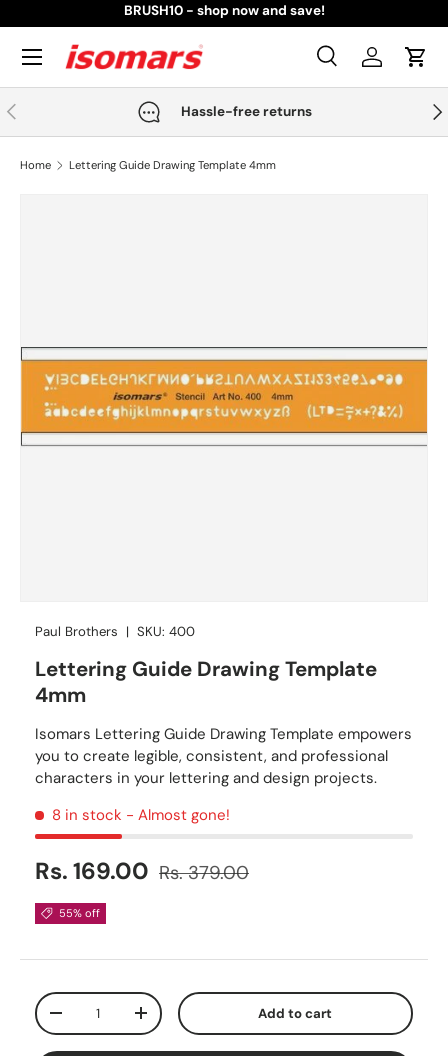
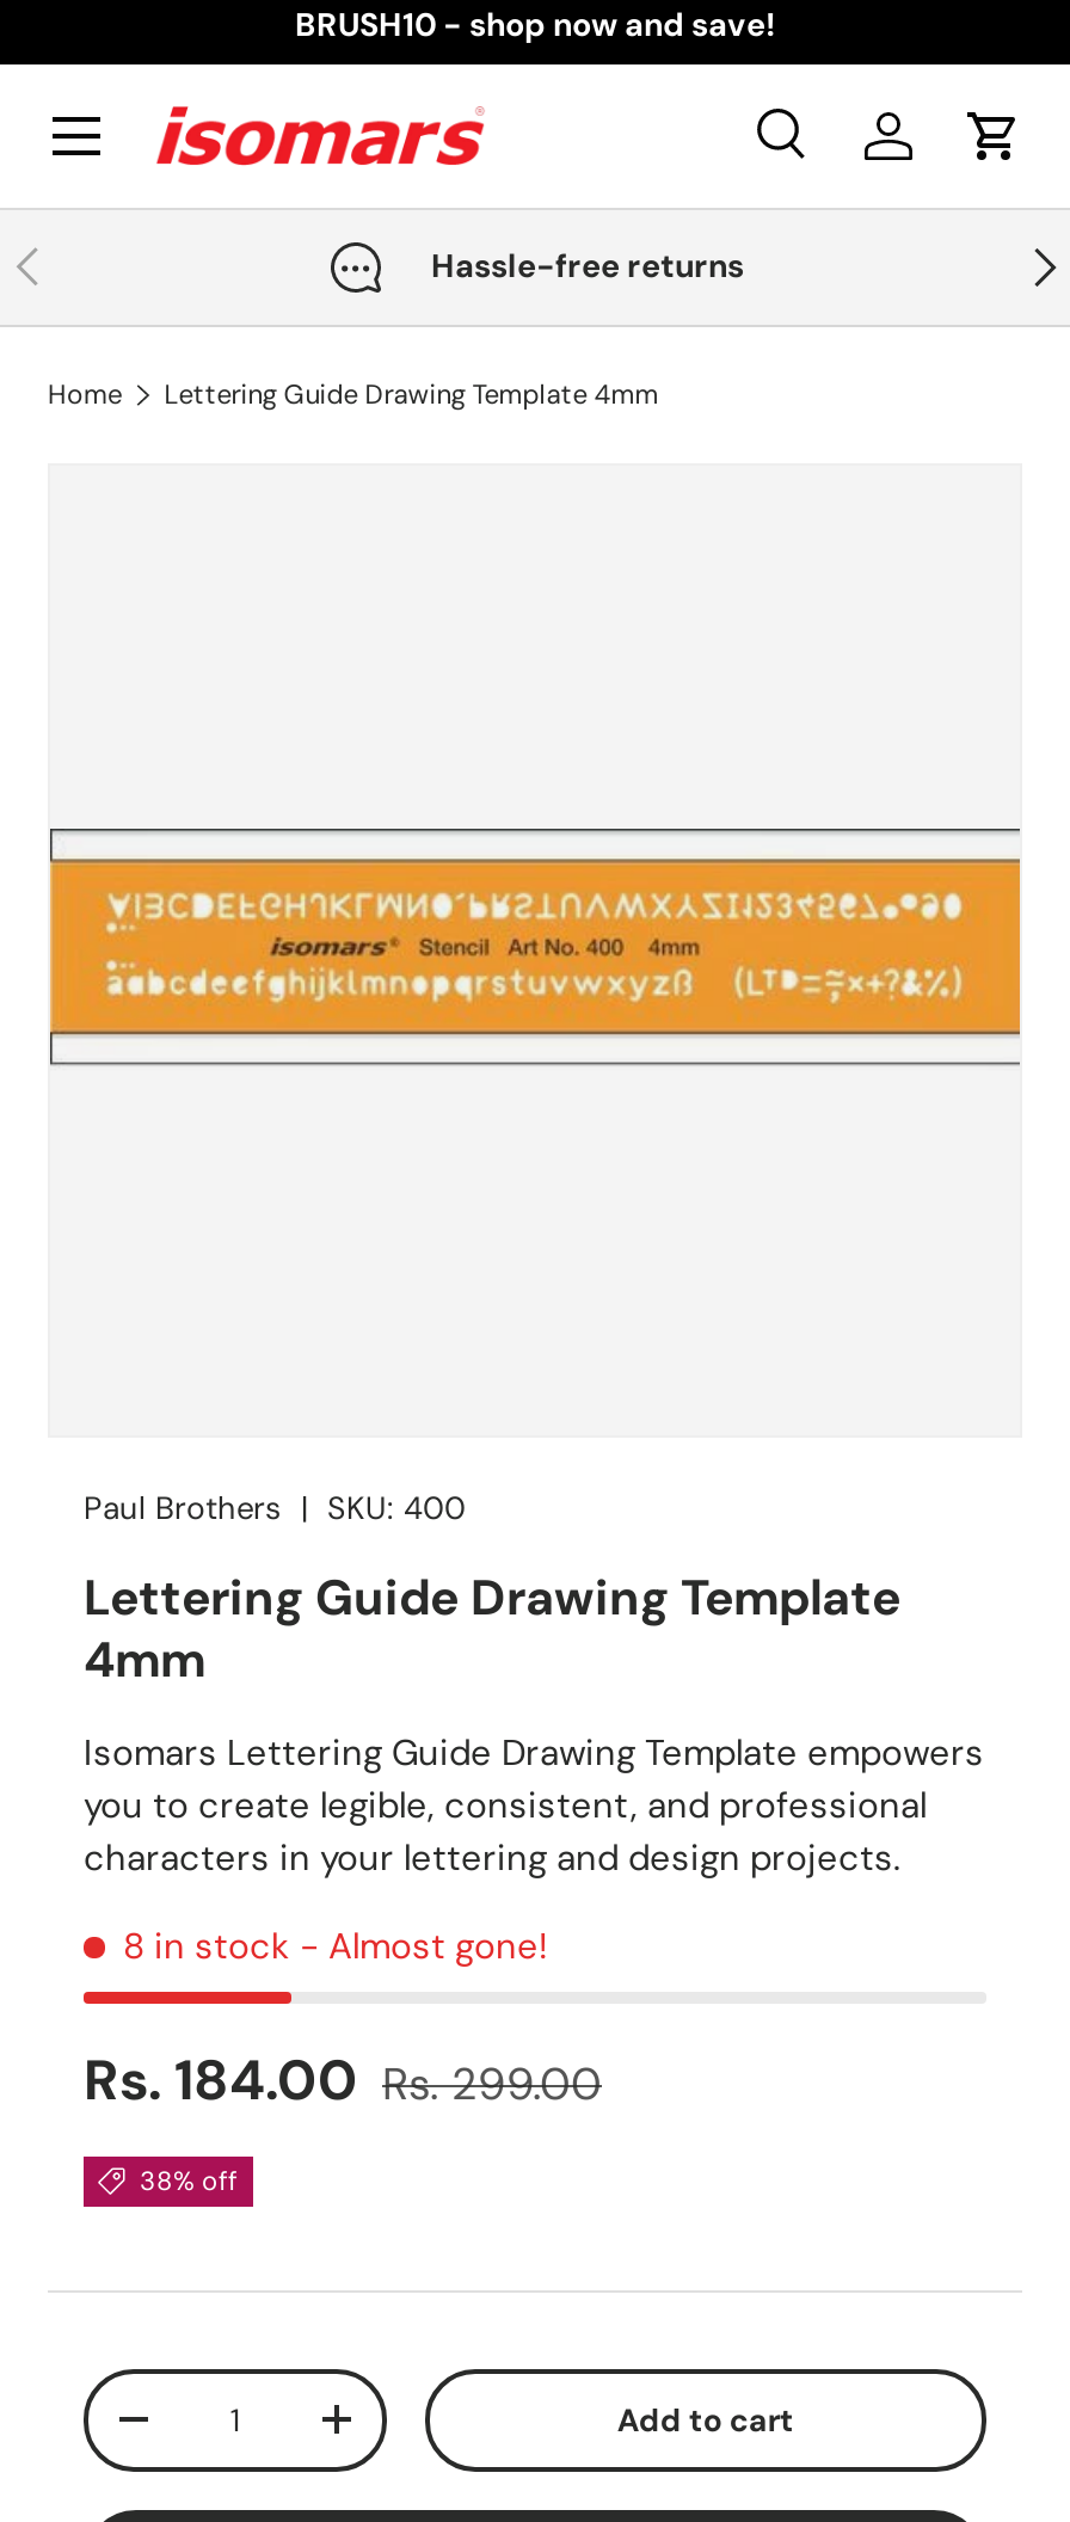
[35,856,249,886] Rs. 169.00 Rs. 379.00 -> [84,2044,602,2116] Rs. 184.00 Rs. 299.00
[58,906,99,920] 55% off -> [140,2164,238,2197] 38% off

